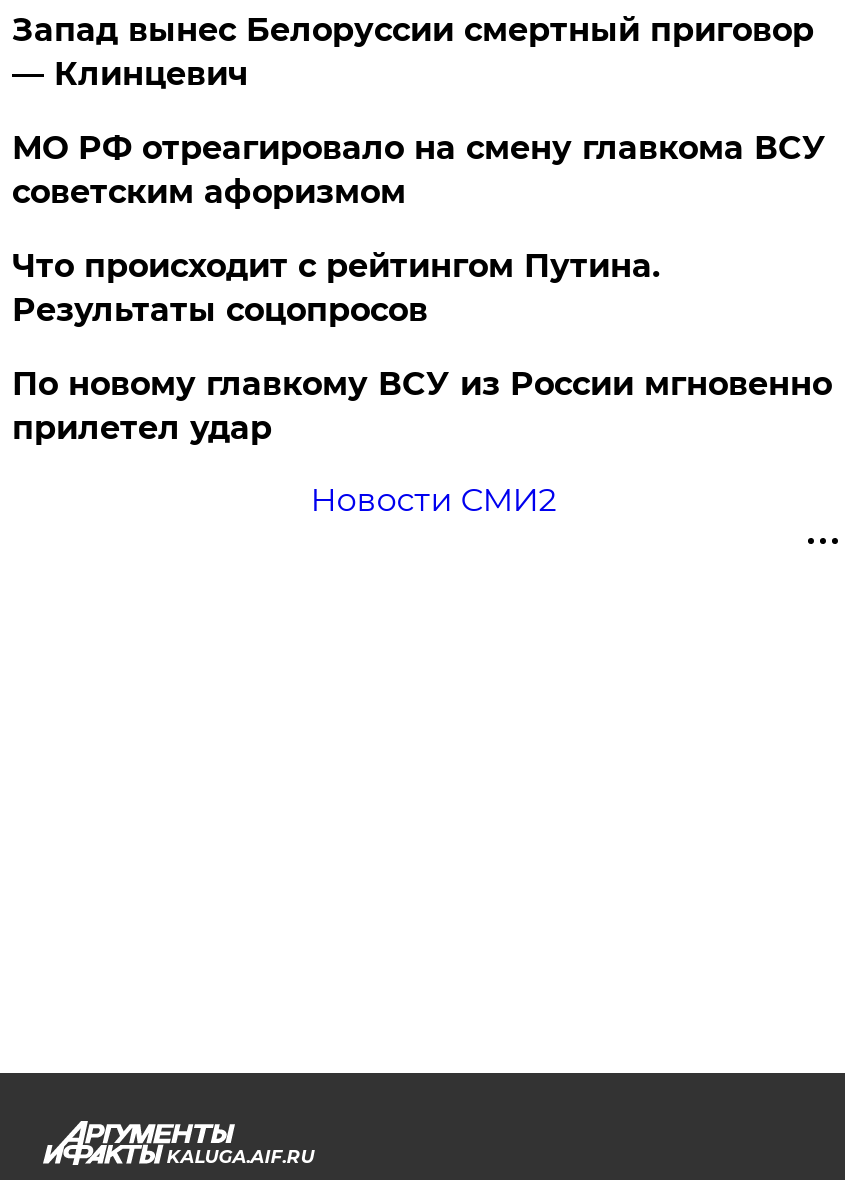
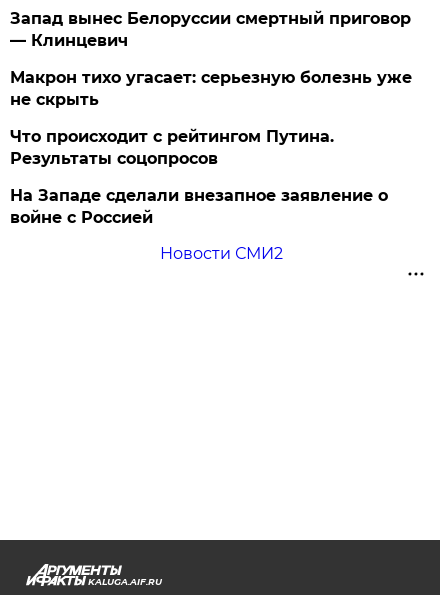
[12,129,826,211] МО РФ отреагировало на смену главкома ВСУ | советским афоризмом -> [10,68,412,109] Макрон тихо угасает: серьезную болезнь уже | не скрыть
[12,365,832,447] По новому главкому ВСУ из России мгновенно | прилетел удар -> [10,186,388,227] На Западе сделали внезапное заявление о | войне с Россией

